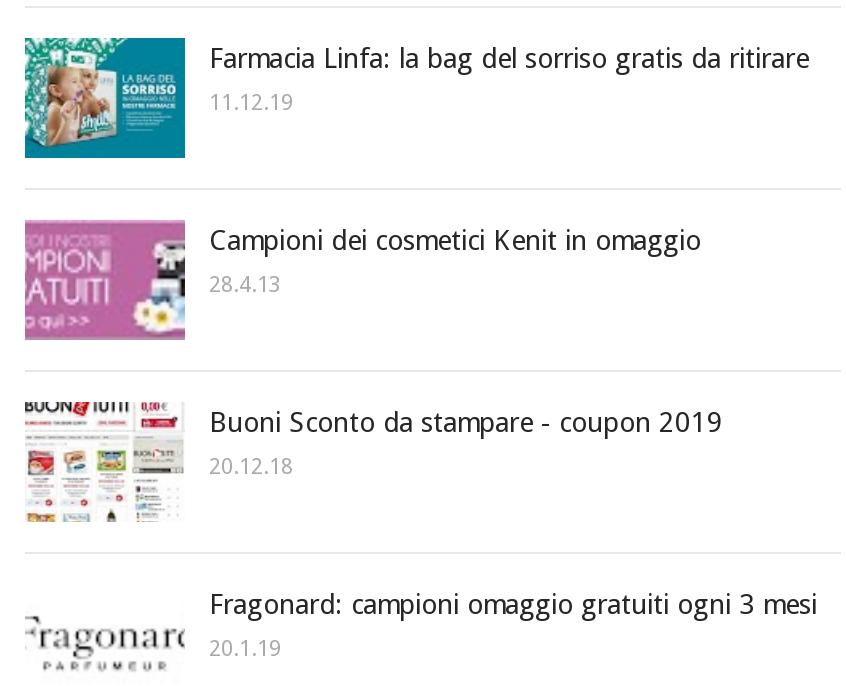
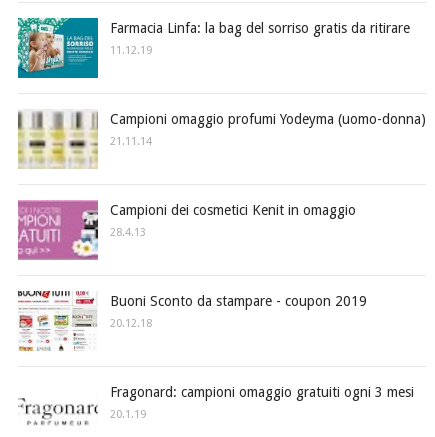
none -> [17,110,426,169] [image] | Campioni omaggio profumi Yodeyma (uomo-donna) | 21.11.14

